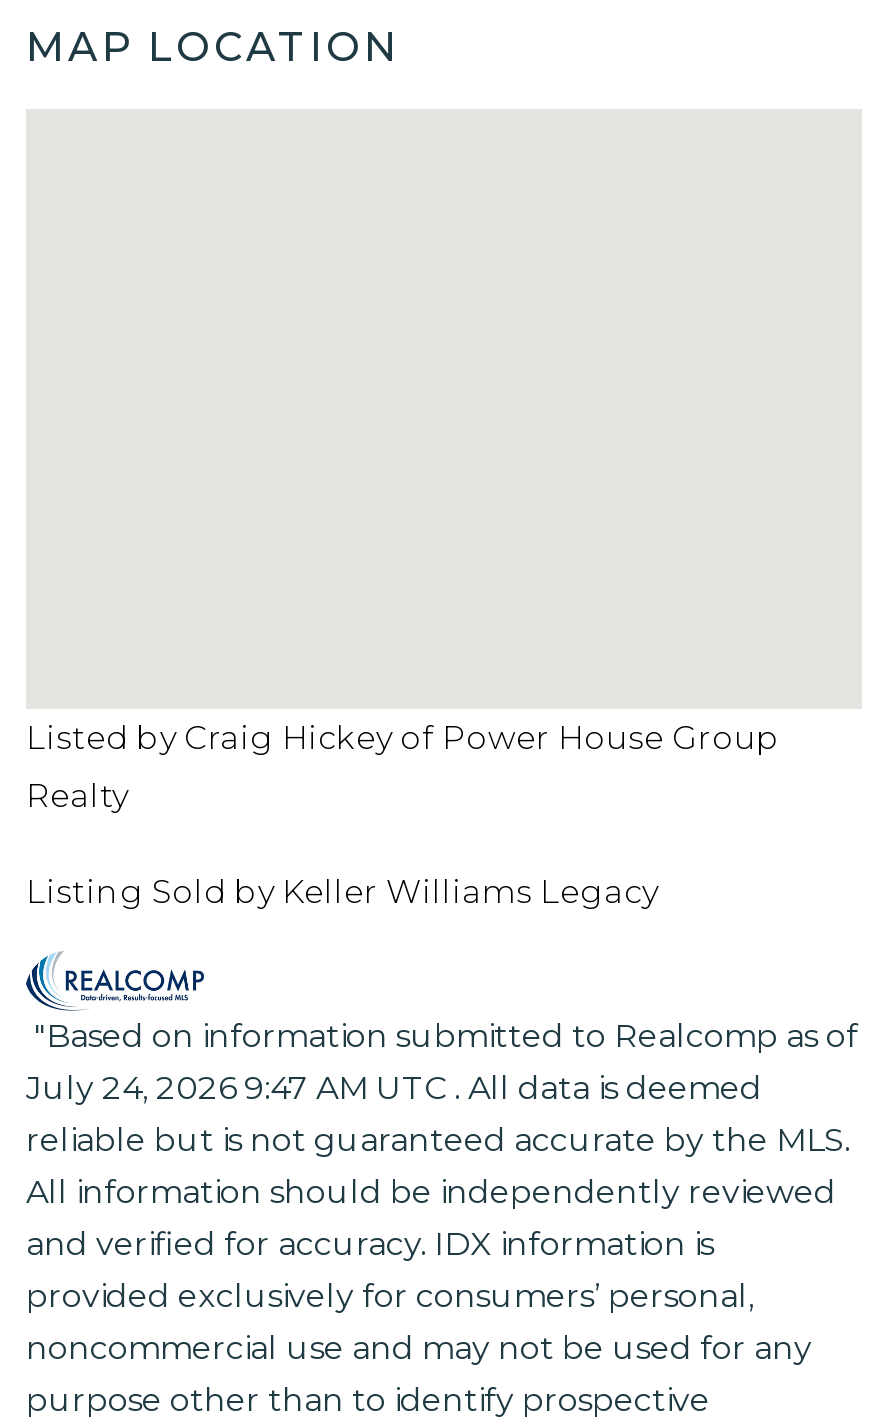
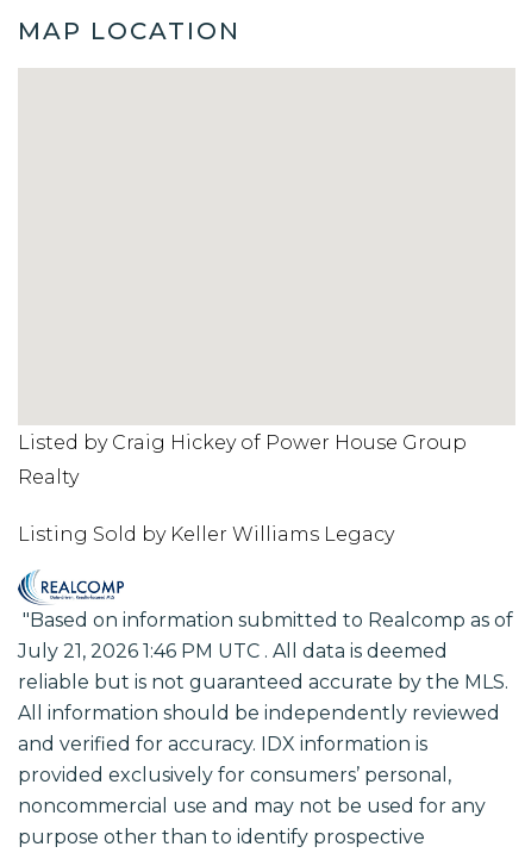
[26,1068,762,1106] July 24, 2026 9:47 AM UTC . All data is deemed -> [18,639,448,662] July 21, 2026 1:46 PM UTC . All data is deemed

